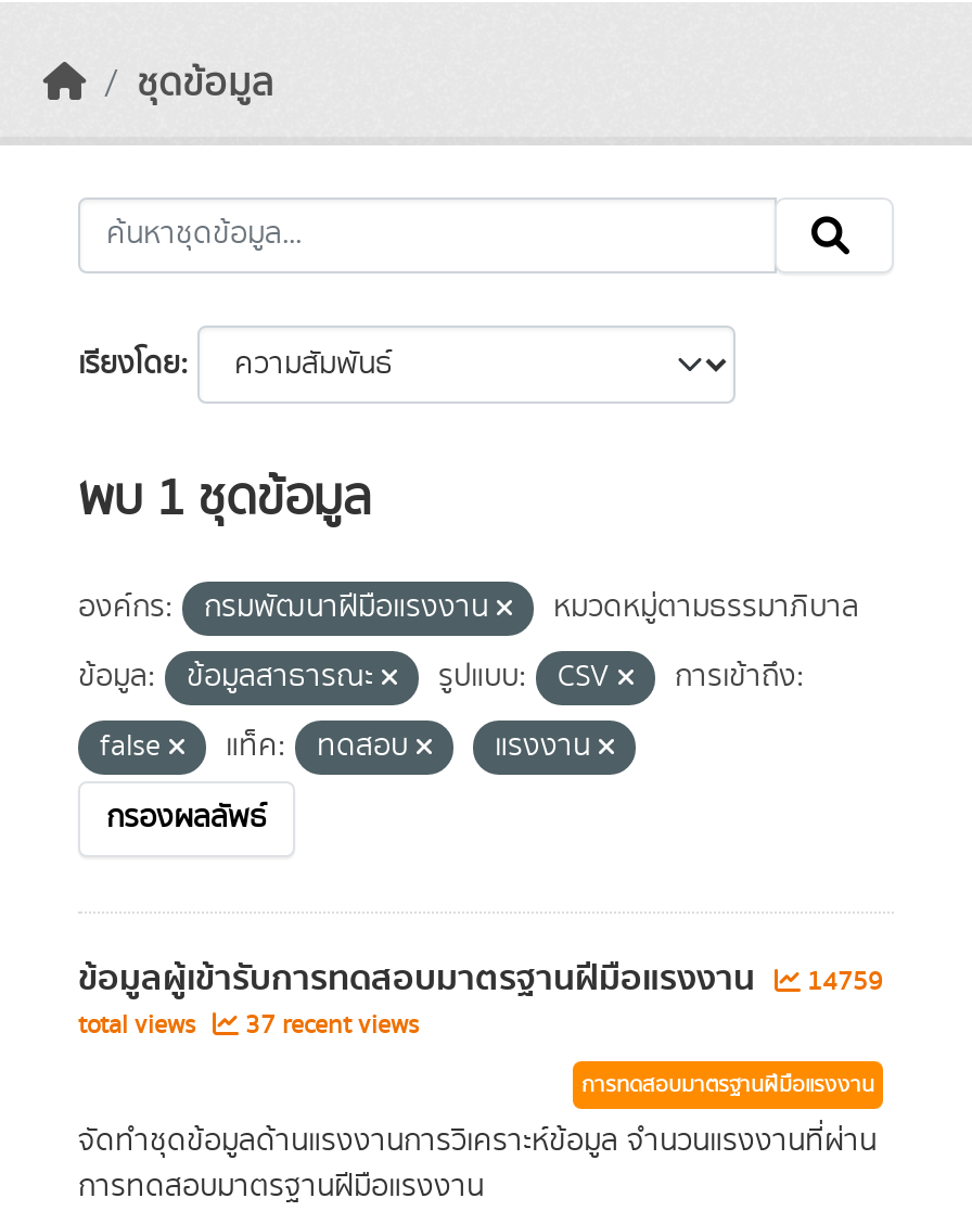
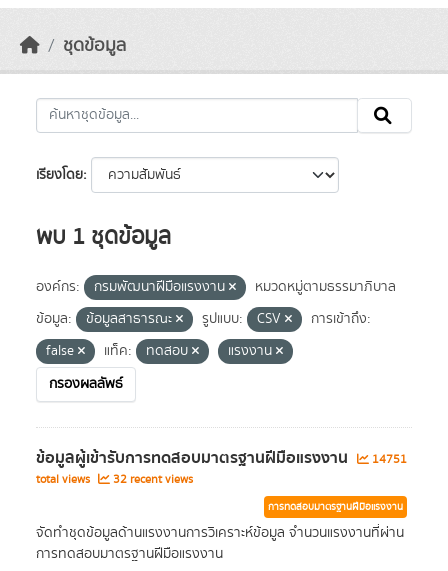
[78,951,883,1007] ข้อมูลผู้เข้ารับการทดสอบมาตรฐานฝีมือแรงงาน 14759 -> [36,445,407,471] ข้อมูลผู้เข้ารับการทดสอบมาตรฐานฝีมือแรงงาน 14751
[78,1007,419,1044] total views 37 recent views -> [36,471,193,488] total views 32 recent views

